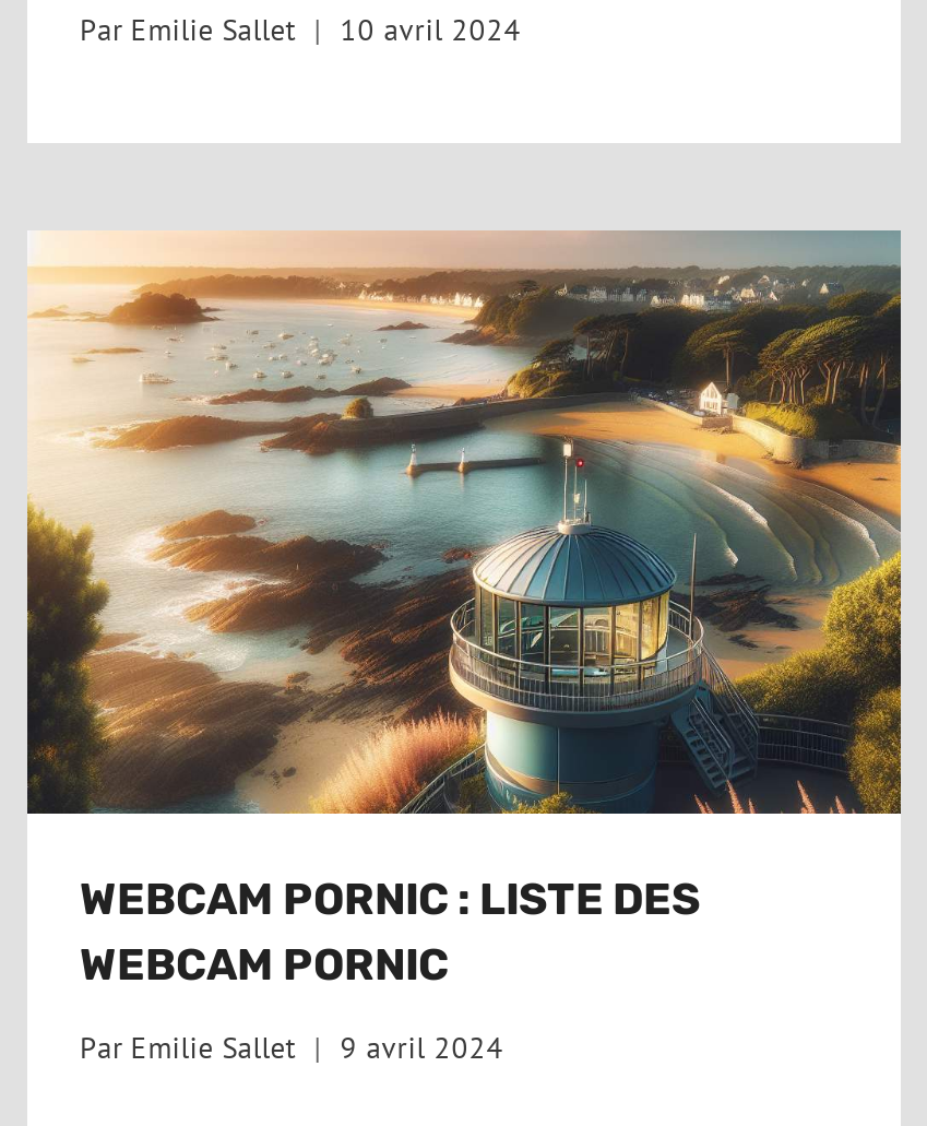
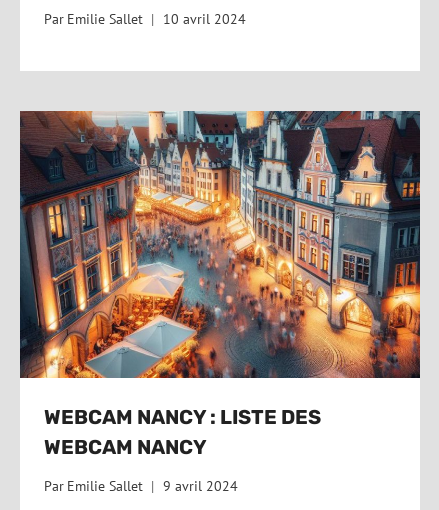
[25,229,903,924] [image] | WEBCAM PORNIC : LISTE DES -> [19,110,421,429] [image] | WEBCAM NANCY : LISTE DES
[80,937,449,989] WEBCAM PORNIC -> [44,435,207,459] WEBCAM NANCY

